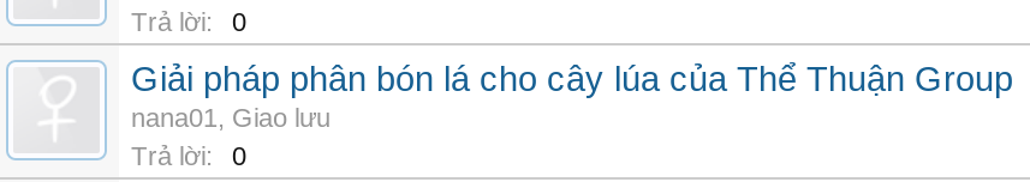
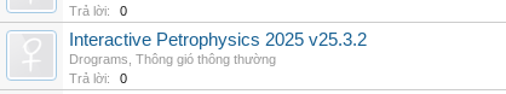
[131,60,1013,132] Giải pháp phân bón lá cho cây lúa của Thể Thuận Group | nana01, Giao lưu -> [69,30,367,66] Interactive Petrophysics 2025 v25.3.2 | Drograms, Thông gió thông thường

